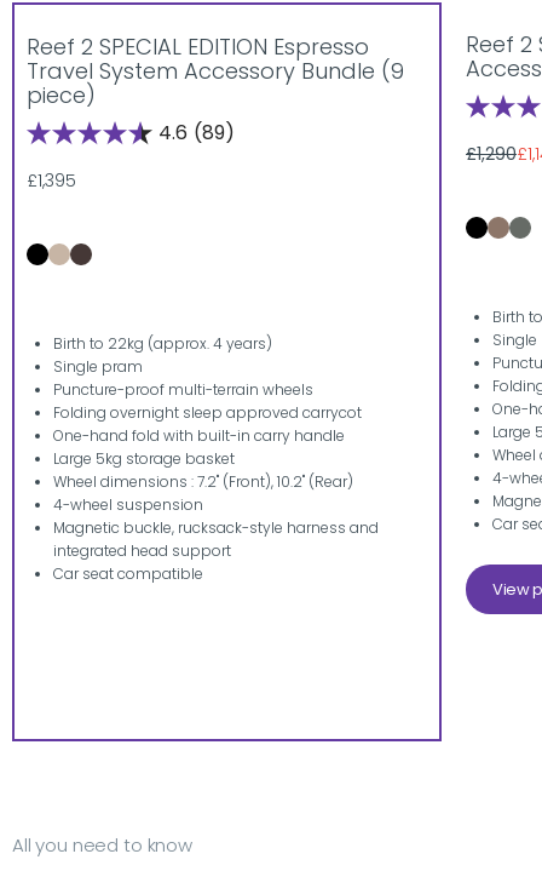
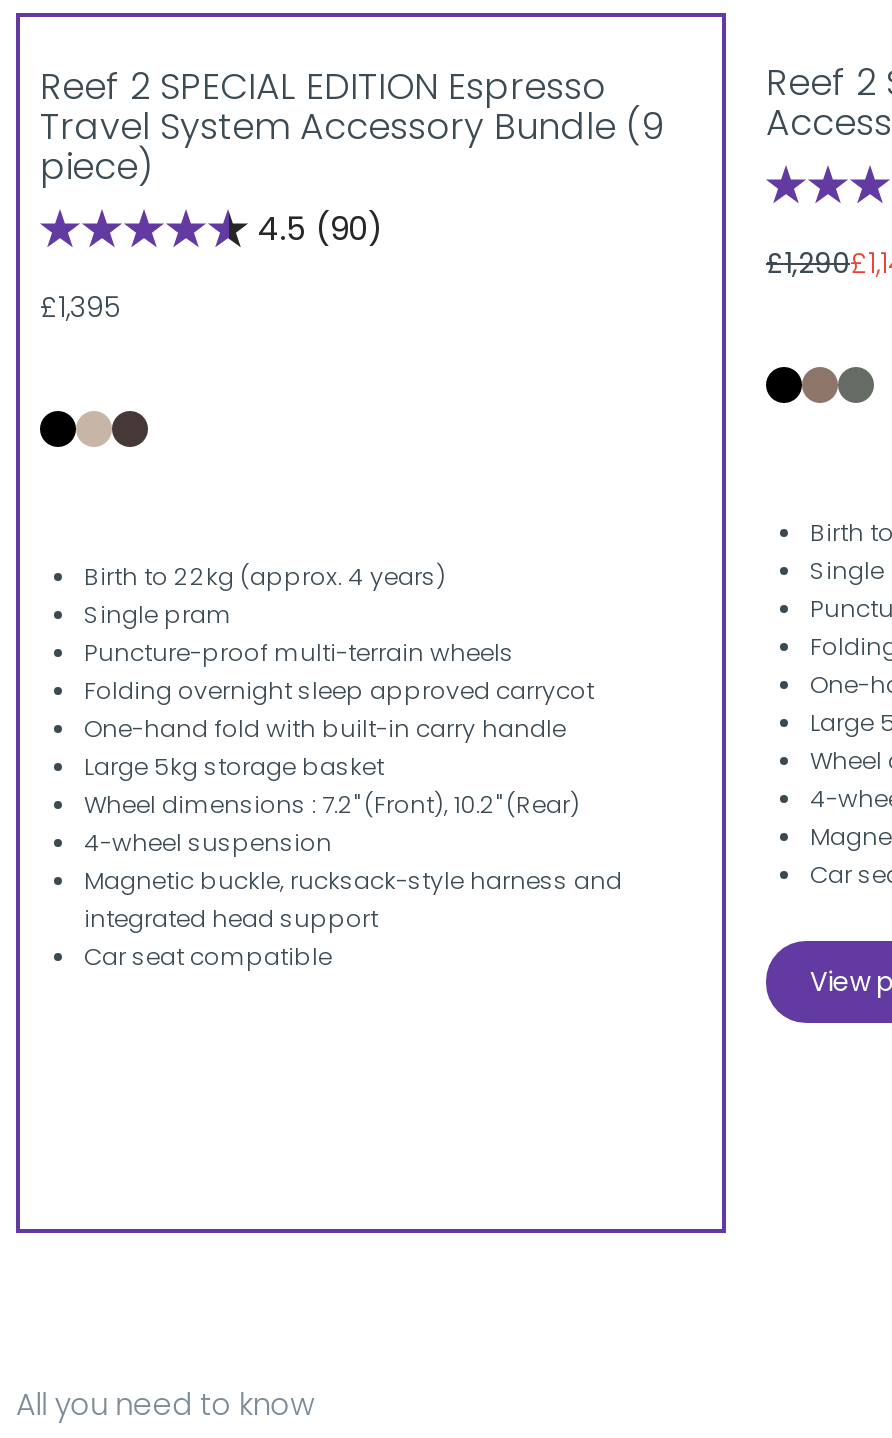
[158,119,235,147] 4.6 (89) -> [258,205,384,251] 4.5 (90)

